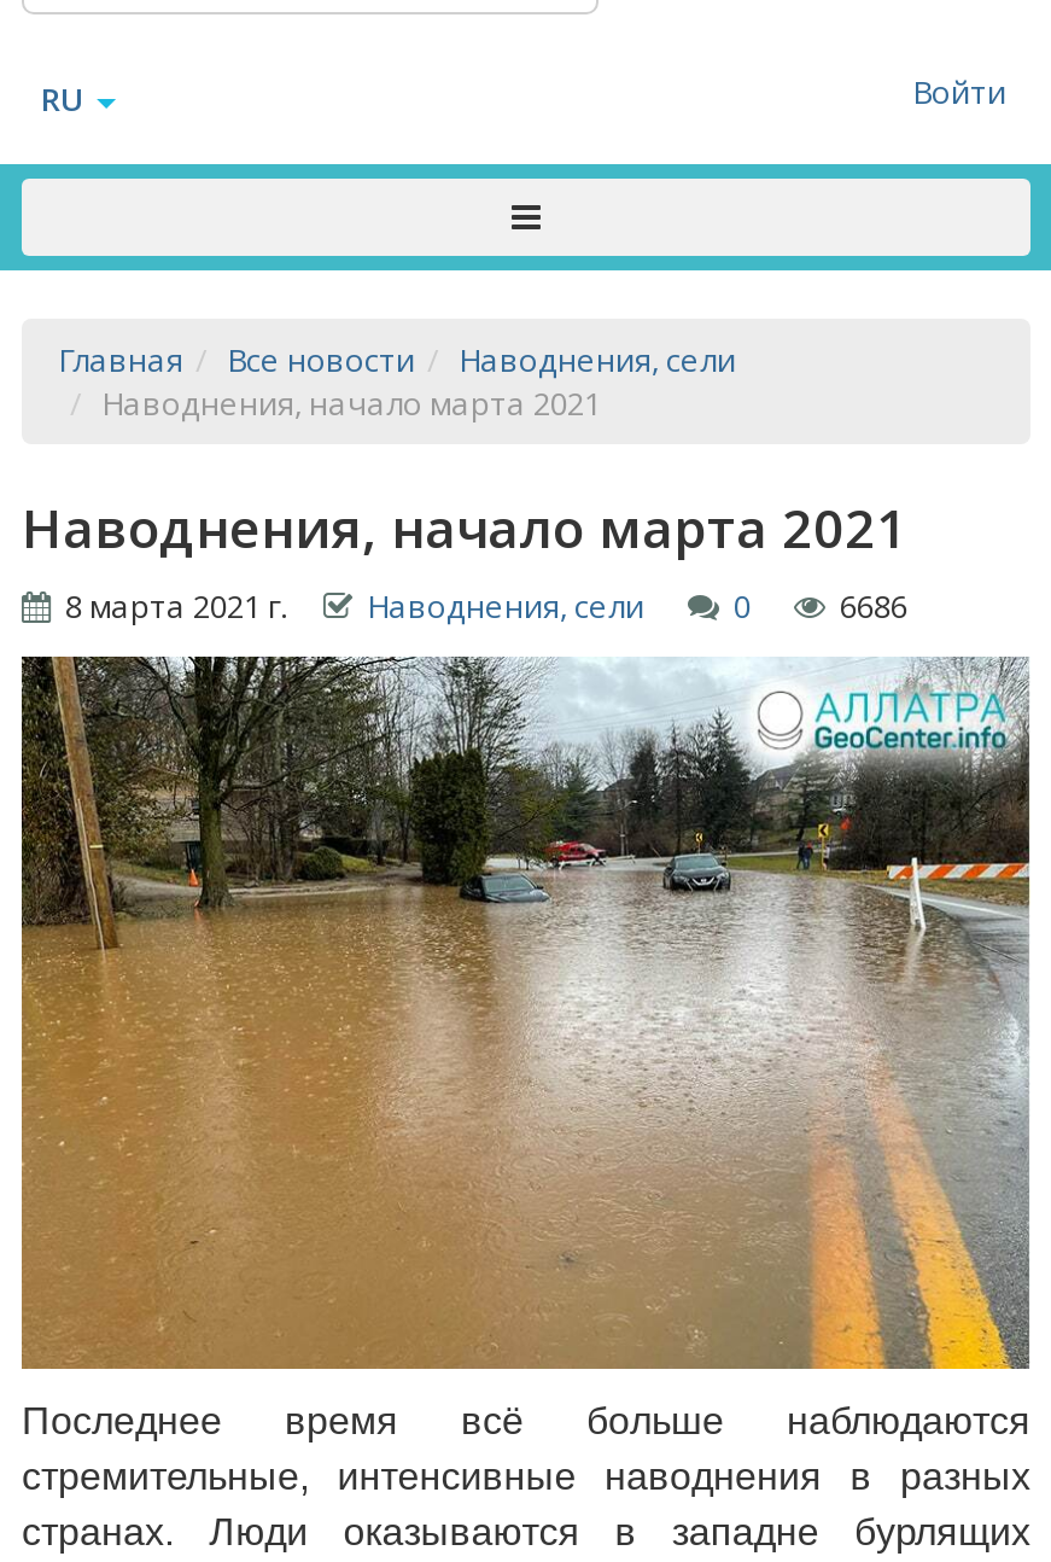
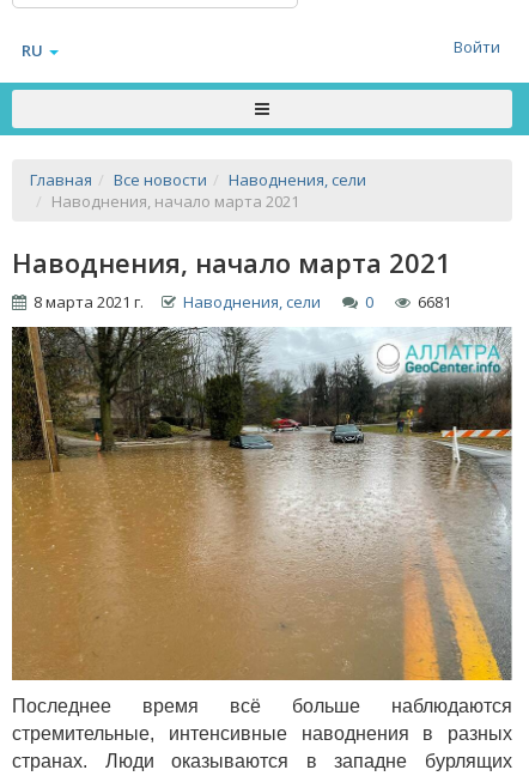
[734,584,907,628] 0 6686 -> [365,291,451,313] 0 6681

